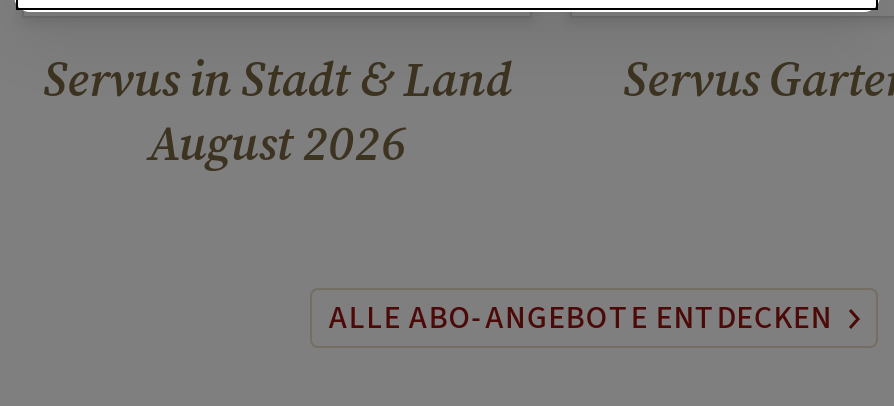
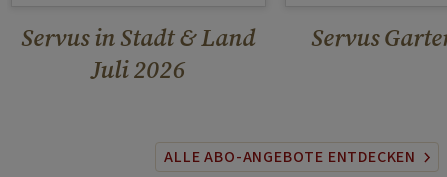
[148,110,406,176] August 2026 -> [91,53,185,86] Juli 2026

